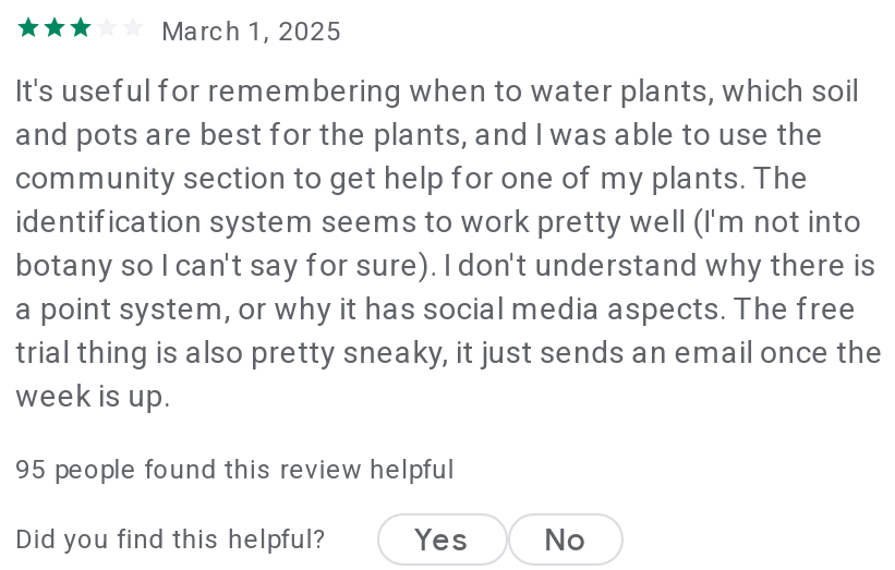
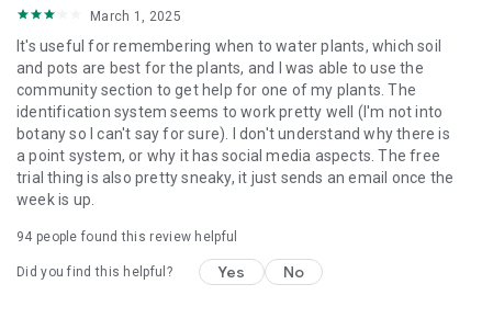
[15,454,455,485] 95 people found this review helpful -> [16,229,238,245] 94 people found this review helpful

